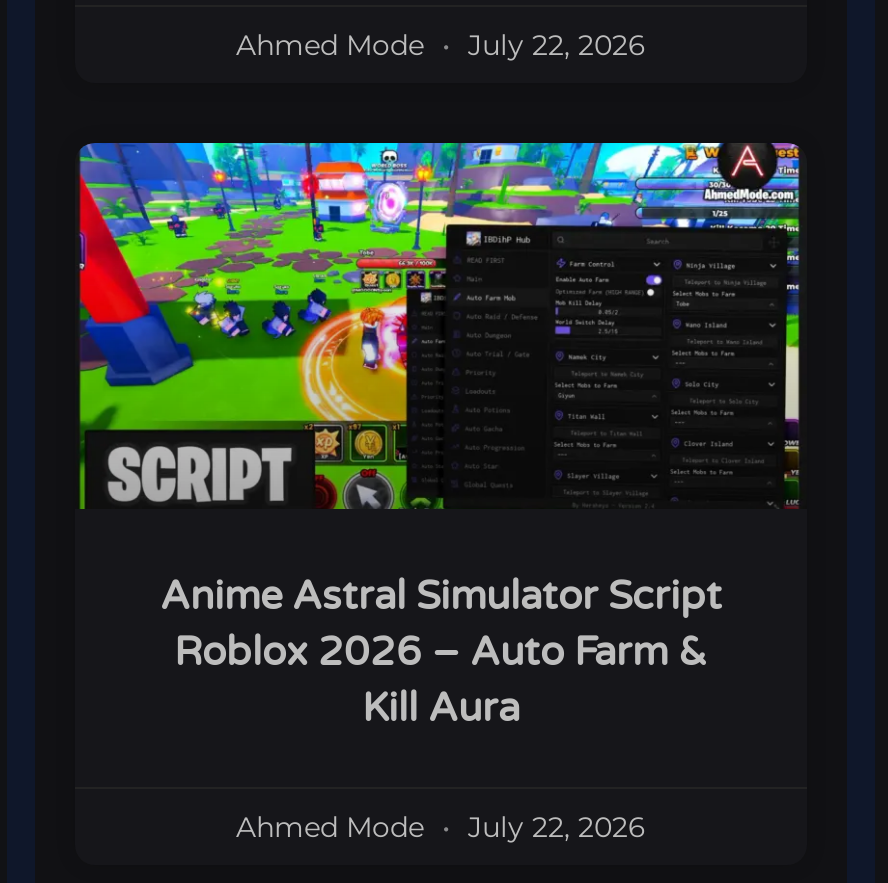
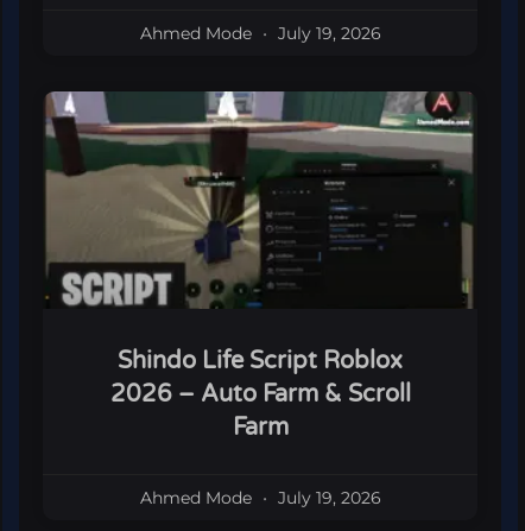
[236,26,646,62] Ahmed Mode July 22, 2026 -> [140,22,381,44] Ahmed Mode July 19, 2026
[77,141,801,732] [image] | Anime Astral Simulator Script | Roblox 2026 – Auto Farm & | Kill Aura -> [44,90,474,442] [image] | Shindo Life Script Roblox | 2026 – Auto Farm & Scroll | Farm
[236,808,646,844] Ahmed Mode July 22, 2026 -> [140,487,381,508] Ahmed Mode July 19, 2026

